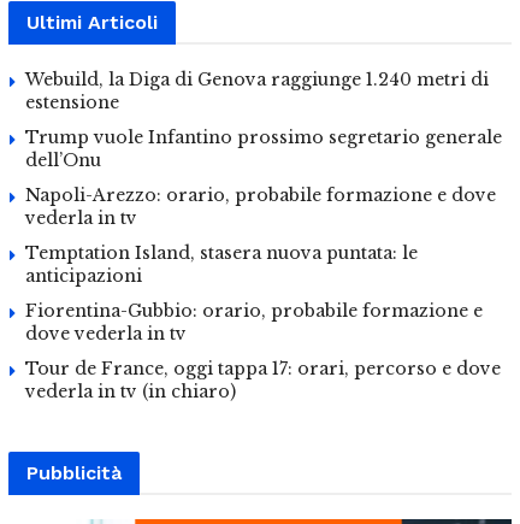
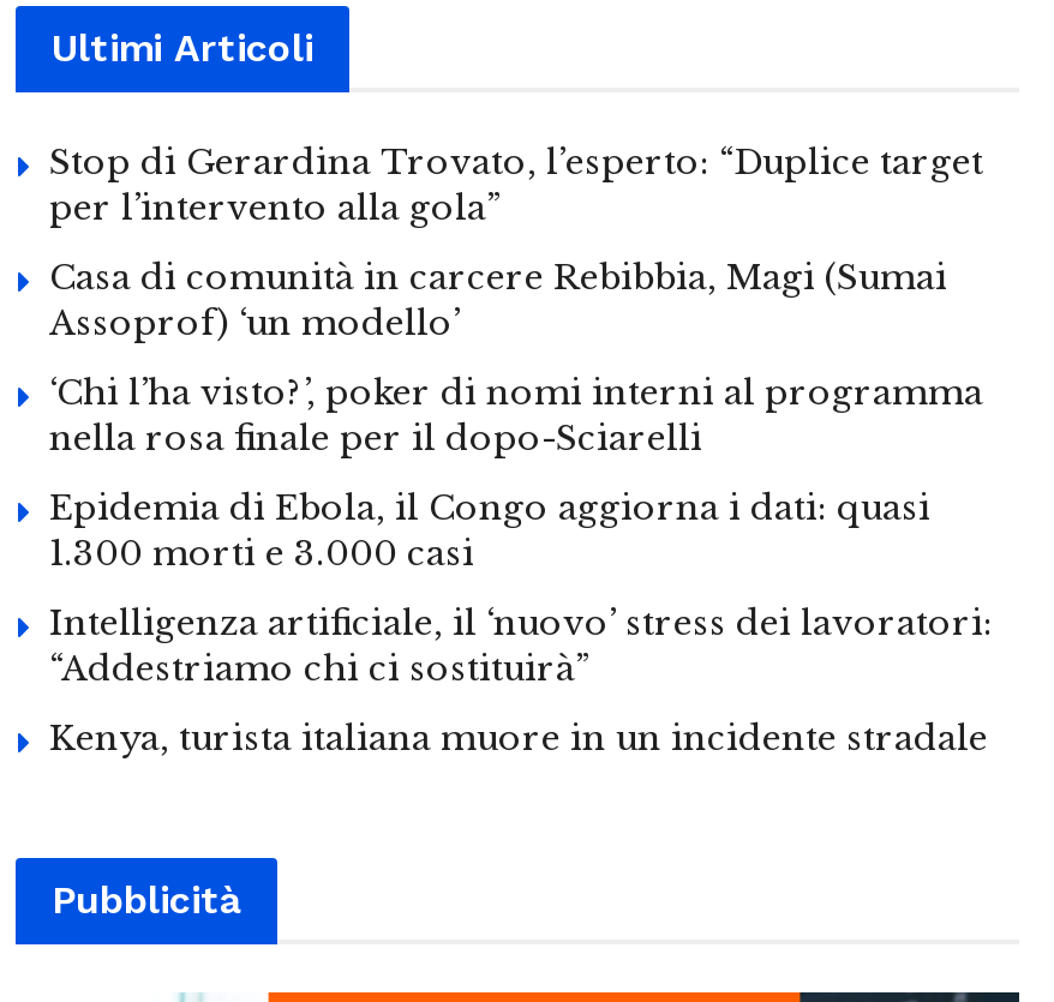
[25,68,489,113] Webuild, la Diga di Genova raggiunge 1.240 metri di | estensione -> [49,139,983,228] Stop di Gerardina Trovato, l’esperto: “Duplice target | per l’intervento alla gola”
[25,126,502,170] Trump vuole Infantino prossimo segretario generale | dell’Onu -> [49,254,947,343] Casa di comunità in carcere Rebibbia, Magi (Sumai | Assoprof) ‘un modello’
[25,184,496,228] Napoli-Arezzo: orario, probabile formazione e dove | vederla in tv -> [49,370,983,458] ‘Chi l’ha visto?’, poker di nomi interni al programma | nella rosa finale per il dopo-Sciarelli
[25,242,418,286] Temptation Island, stasera nuova puntata: le | anticipazioni -> [49,485,930,574] Epidemia di Ebola, il Congo aggiorna i dati: quasi | 1.300 morti e 3.000 casi
[25,299,483,344] Fiorentina-Gubbio: orario, probabile formazione e | dove vederla in tv -> [49,600,993,689] Intelligenza artificiale, il ‘nuovo’ stress dei lavoratori: | “Addestriamo chi ci sostituirà”
[25,357,501,402] Tour de France, oggi tappa 17: orari, percorso e dove | vederla in tv (in chiaro) -> [49,715,988,758] Kenya, turista italiana muore in un incidente stradale

